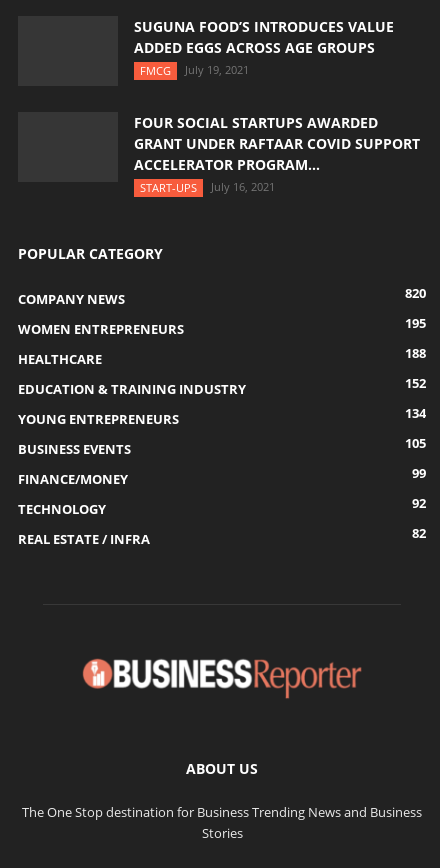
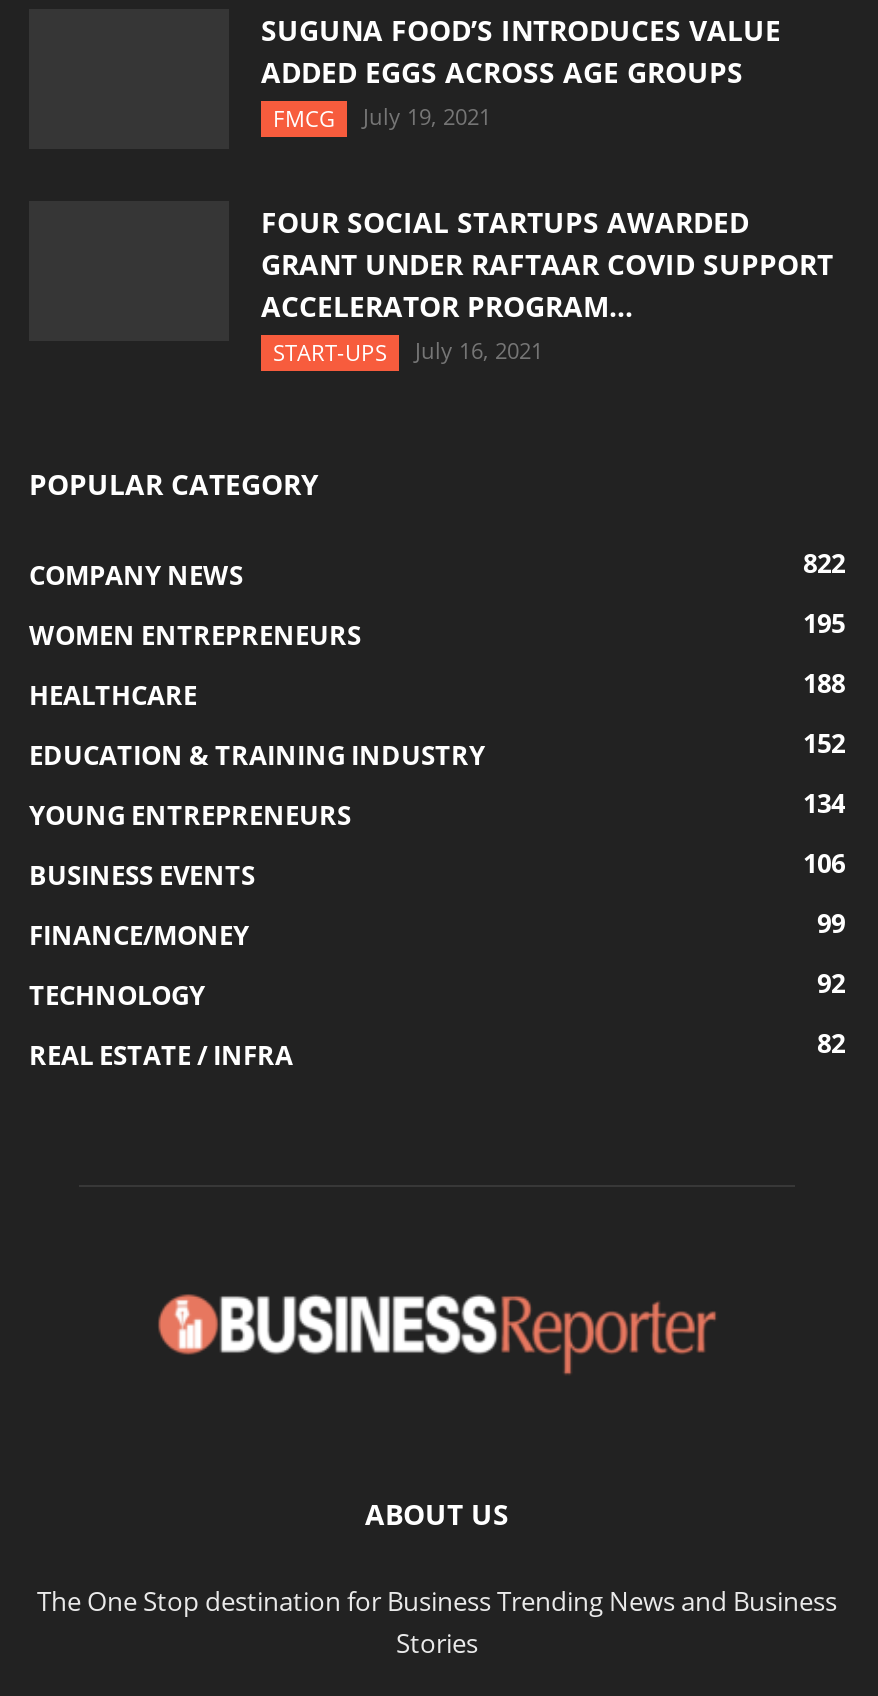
[405,284,426,302] 820 -> [803,546,845,582] 822
[405,434,426,452] 105 -> [803,846,845,882] 106

